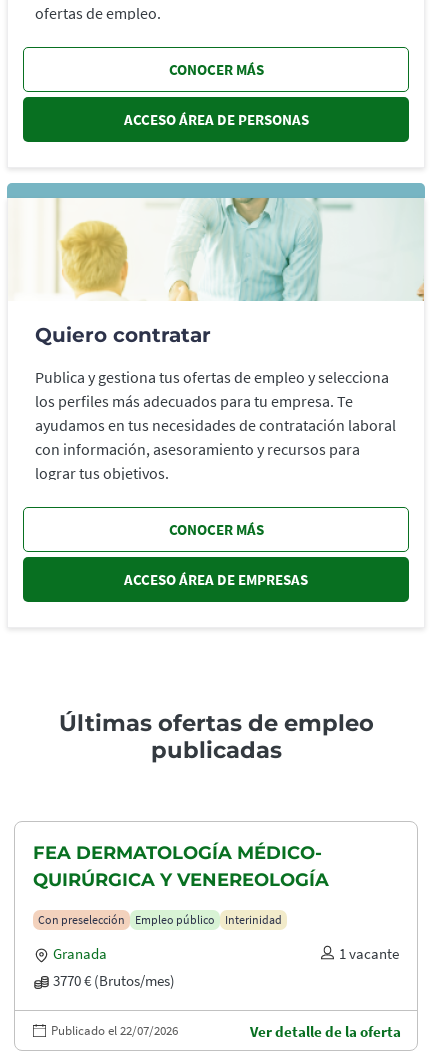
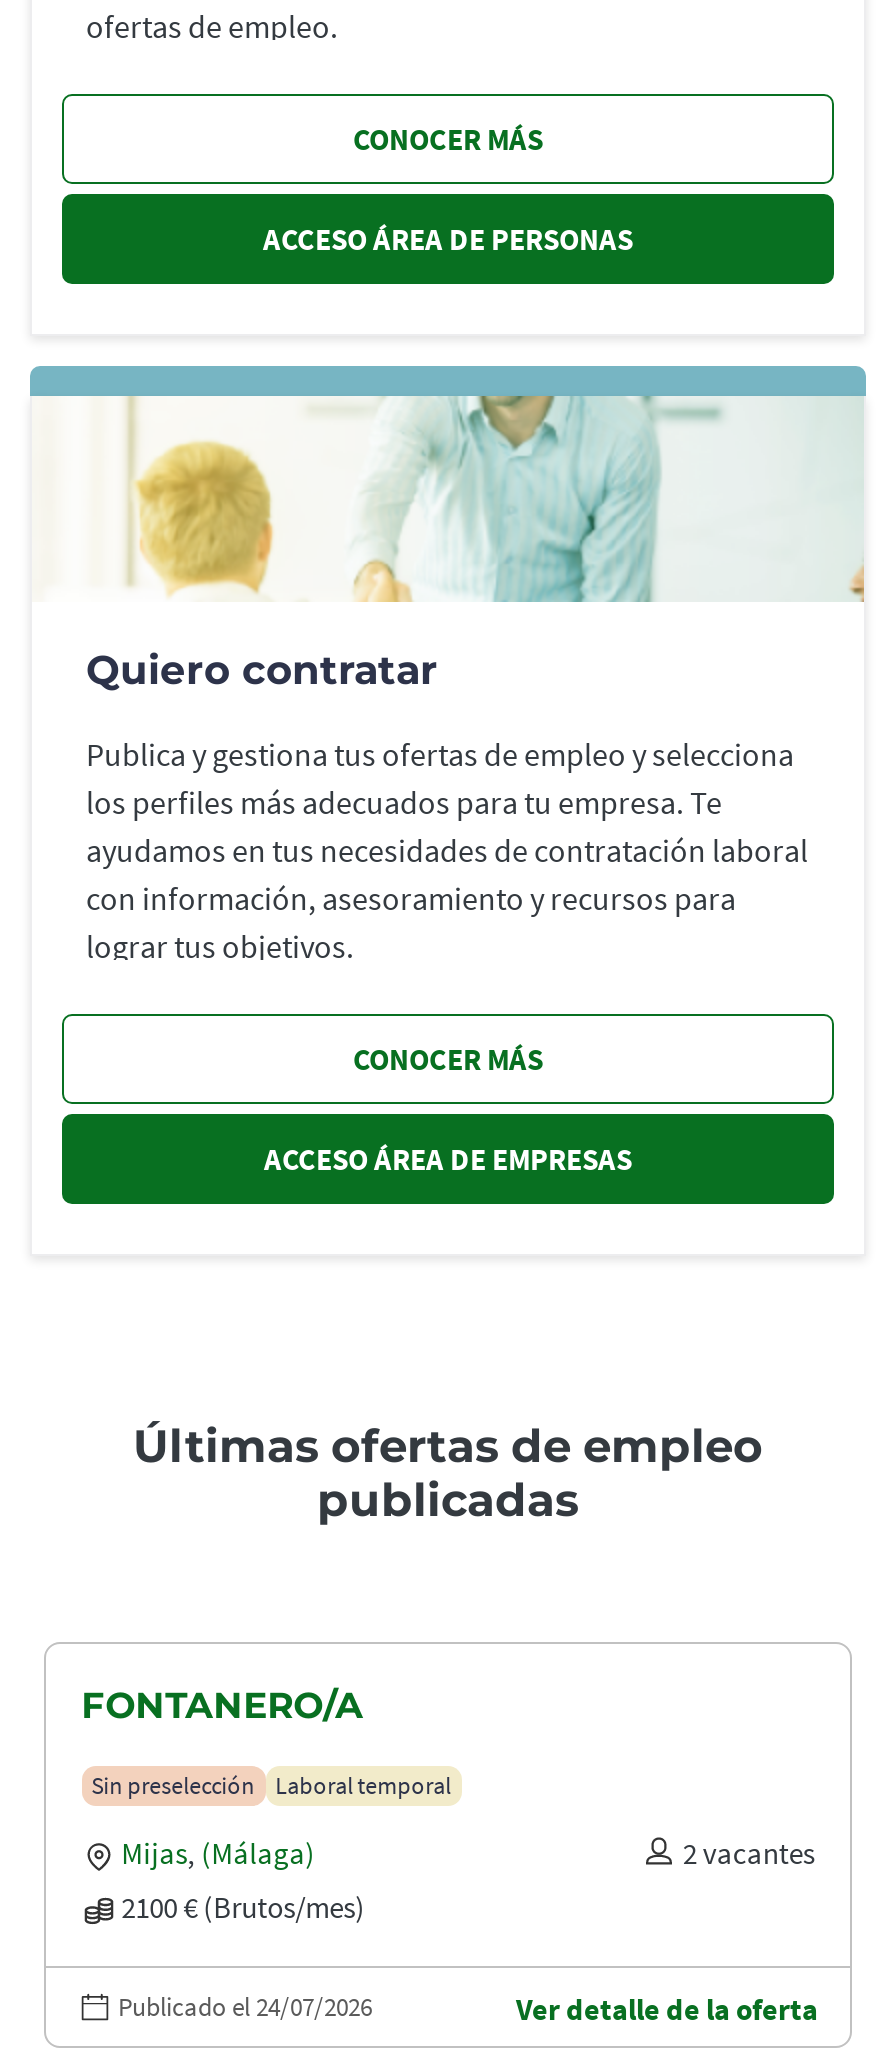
[33,842,329,891] FEA DERMATOLOGÍA MÉDICO- | QUIRÚRGICA Y VENEREOLOGÍA -> [81,1683,363,1727] FONTANERO/A
[38,912,282,927] Con preselección | Empleo público | Interinidad -> [91,1769,451,1799] Sin preselección | Laboral temporal
[53,944,399,990] Granada | 1 vacante | 3770 € (Brutos/mes) -> [121,1833,815,1925] Mijas, (Málaga) | 2 vacantes | 2100 € (Brutos/mes)
[51,1022,178,1039] Publicado el 22/07/2026 -> [118,1989,372,2023] Publicado el 24/07/2026

